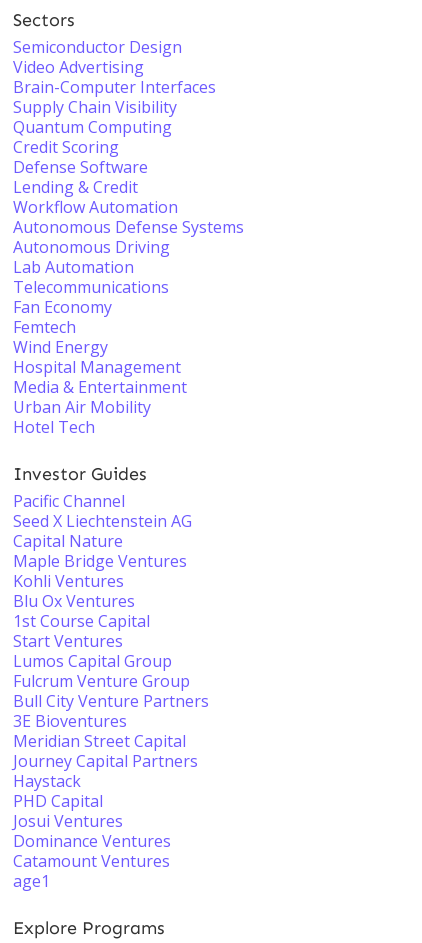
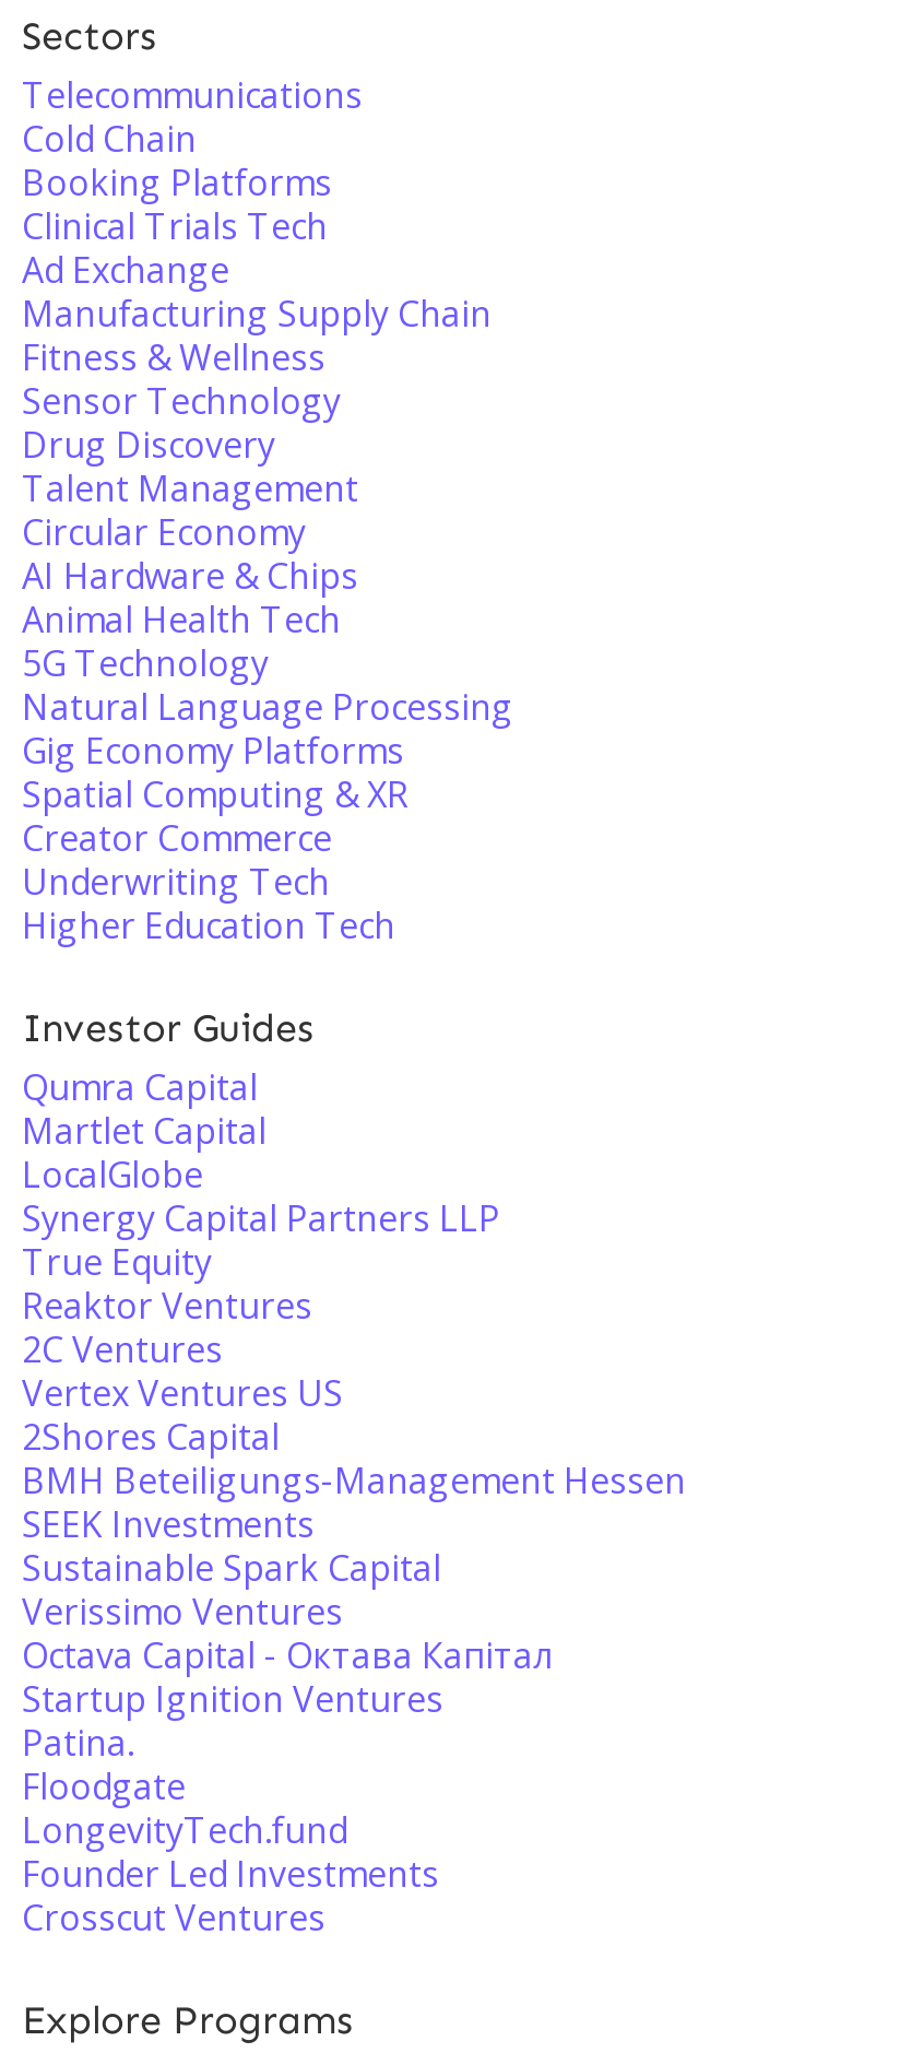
[13,36,244,278] Semiconductor Design | Video Advertising | Brain-Computer Interfaces | Supply Chain Visibility | Quantum Computing | Credit Scoring | Defense Software | Lending & Credit | Workflow Automation | Autonomous Defense Systems | Autonomous Driving | Lab Automation -> none
moved [13,276,169,298] -> [22,71,363,119]: Telecommunications
[13,296,187,438] Fan Economy | Femtech | Wind Energy | Hospital Management | Media & Entertainment | Urban Air Mobility | Hotel Tech -> [22,115,513,949] Cold Chain | Booking Platforms | Clinical Trials Tech | Ad Exchange | Manufacturing Supply Chain | Fitness & Wellness | Sensor Technology | Drug Discovery | Talent Management | Circular Economy | AI Hardware & Chips | Animal Health Tech | 5G Technology | Natural Language Processing | Gig Economy Platforms | Spatial Computing & XR | Creator Commerce | Underwriting Tech | Higher Education Tech
[13,490,209,892] Pacific Channel | Seed X Liechtenstein AG | Capital Nature | Maple Bridge Ventures | Kohli Ventures | Blu Ox Ventures | 1st Course Capital | Start Ventures | Lumos Capital Group | Fulcrum Venture Group | Bull City Venture Partners | 3E Bioventures | Meridian Street Capital | Journey Capital Partners | Haystack | PHD Capital | Josui Ventures | Dominance Ventures | Catamount Ventures | age1 -> [22,1063,686,1942] Qumra Capital | Martlet Capital | LocalGlobe | Synergy Capital Partners LLP | True Equity | Reaktor Ventures | 2C Ventures | Vertex Ventures US | 2Shores Capital | BMH Beteiligungs-Management Hessen | SEEK Investments | Sustainable Spark Capital | Verissimo Ventures | Octava Capital - Октава Капітал | Startup Ignition Ventures | Patina. | Floodgate | LongevityTech.fund | Founder Led Investments | Crosscut Ventures

